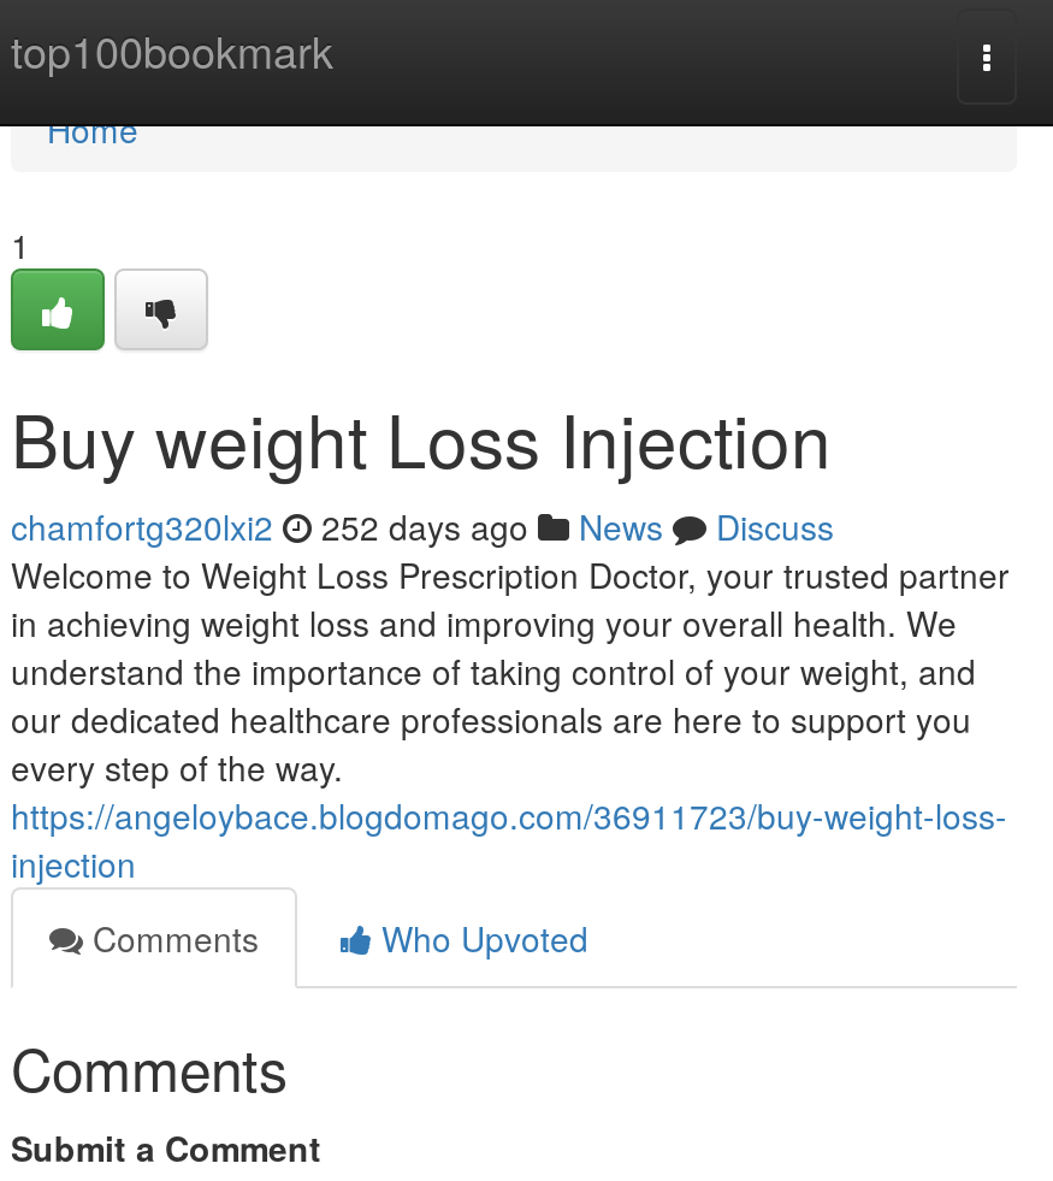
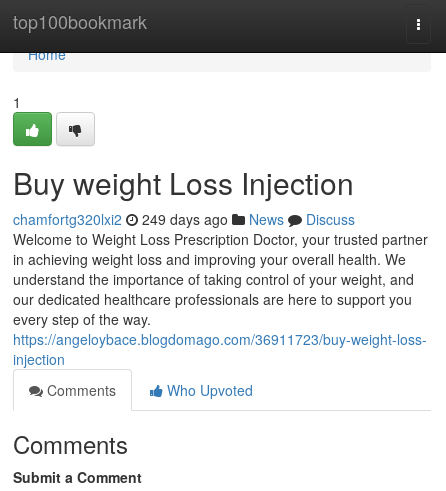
[11,502,834,550] chamfortg320lxi2 252 days ago News Discuss -> [13,209,355,229] chamfortg320lxi2 249 days ago News Discuss

